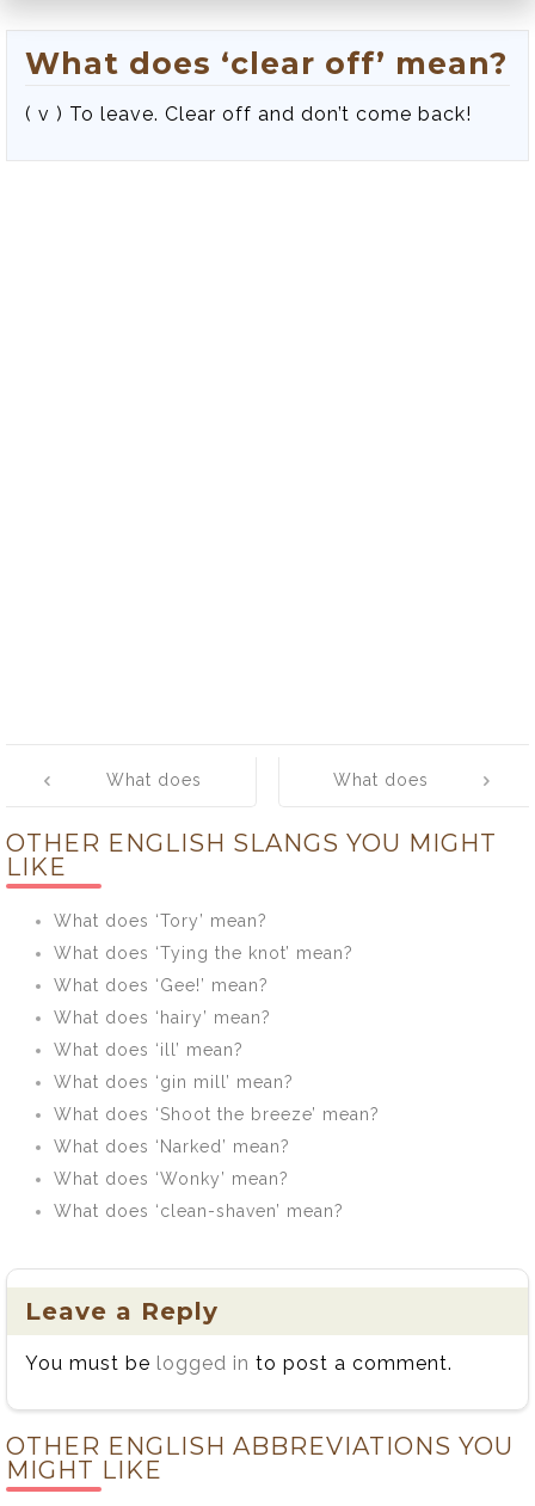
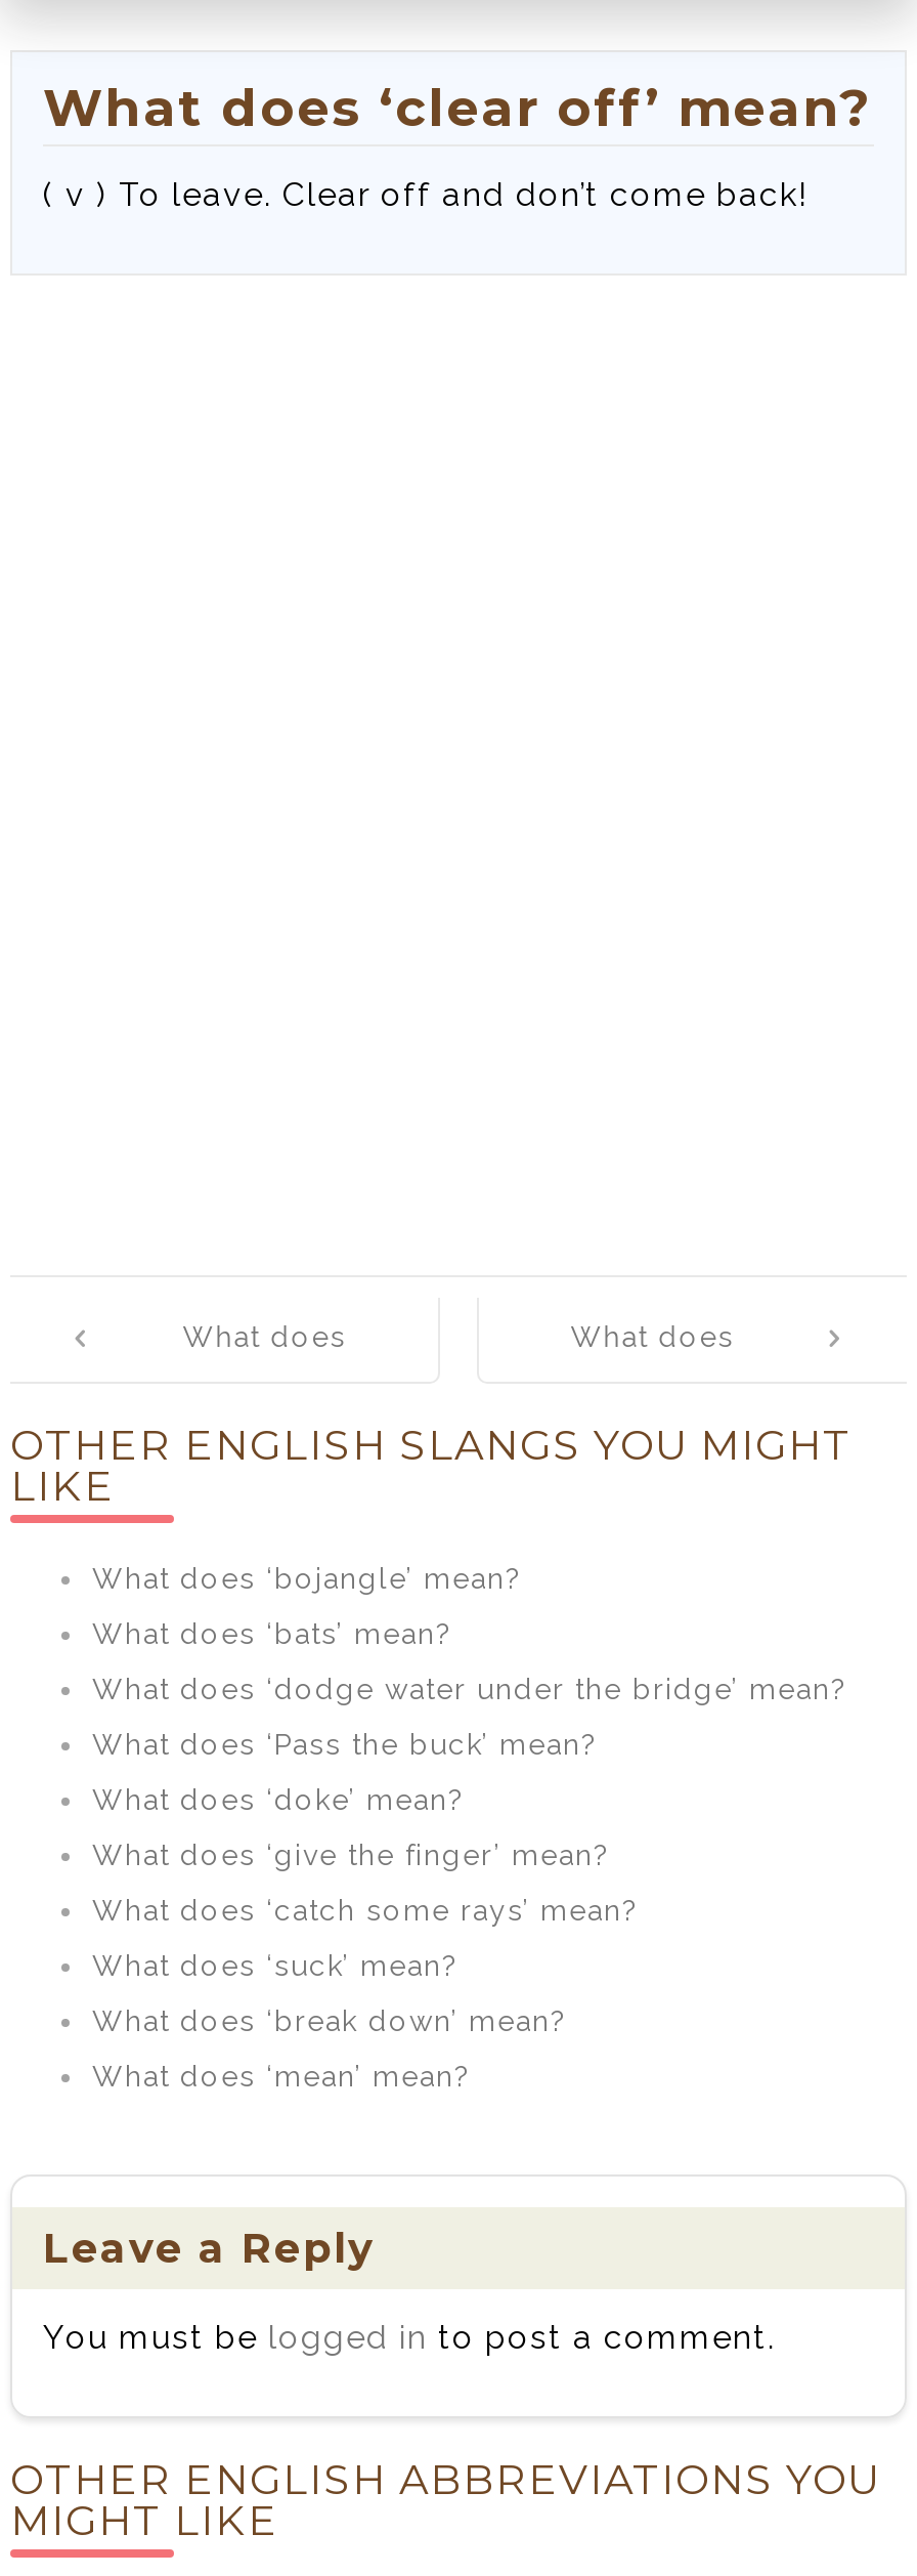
[54,911,267,930] What does ‘Tory’ mean? -> [92,1562,522,1595] What does ‘bojangle’ mean?
[54,943,353,963] What does ‘Tying the knot’ mean? -> [92,1617,452,1650] What does ‘bats’ mean?
[54,976,269,995] What does ‘Gee!’ mean? -> [92,1673,847,1705] What does ‘dodge water under the bridge’ mean?
[54,1008,271,1027] What does ‘hairy’ mean? -> [92,1728,598,1761] What does ‘Pass the buck’ mean?
[54,1040,244,1059] What does ‘ill’ mean? -> [92,1783,465,1816] What does ‘doke’ mean?
[54,1072,294,1092] What does ‘gin mill’ mean? -> [92,1839,610,1871] What does ‘give the finger’ mean?
[54,1105,380,1124] What does ‘Shoot the breeze’ mean? -> [92,1894,639,1927] What does ‘catch some rays’ mean?
[54,1137,290,1156] What does ‘Narked’ mean? -> [92,1949,458,1982] What does ‘suck’ mean?
[54,1169,289,1188] What does ‘Wonky’ mean? -> [92,2004,567,2037] What does ‘break down’ mean?
[54,1201,344,1221] What does ‘clean-shaven’ mean? -> [92,2060,471,2093] What does ‘mean’ mean?

